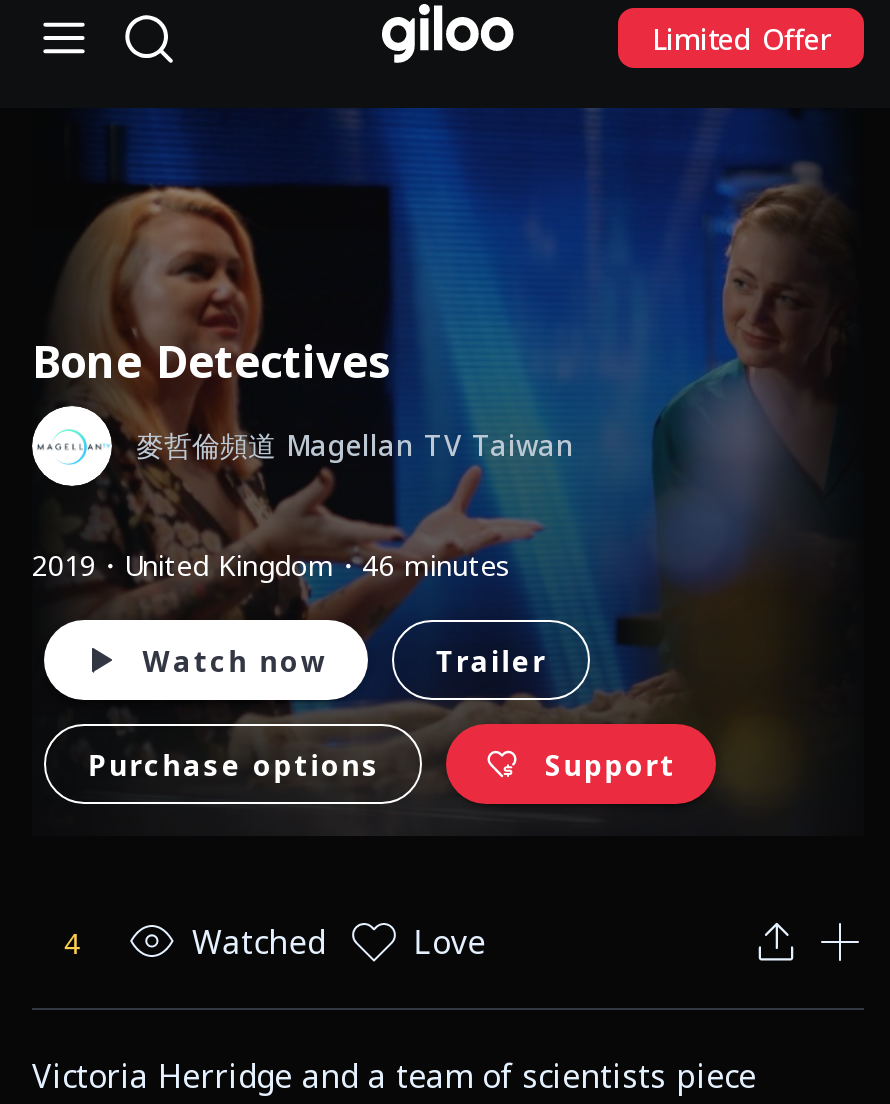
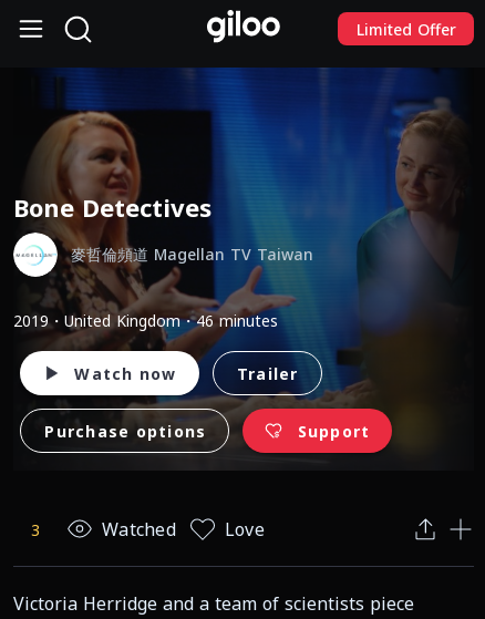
[64,923,80,961] 4 -> [31,519,40,540] 3

